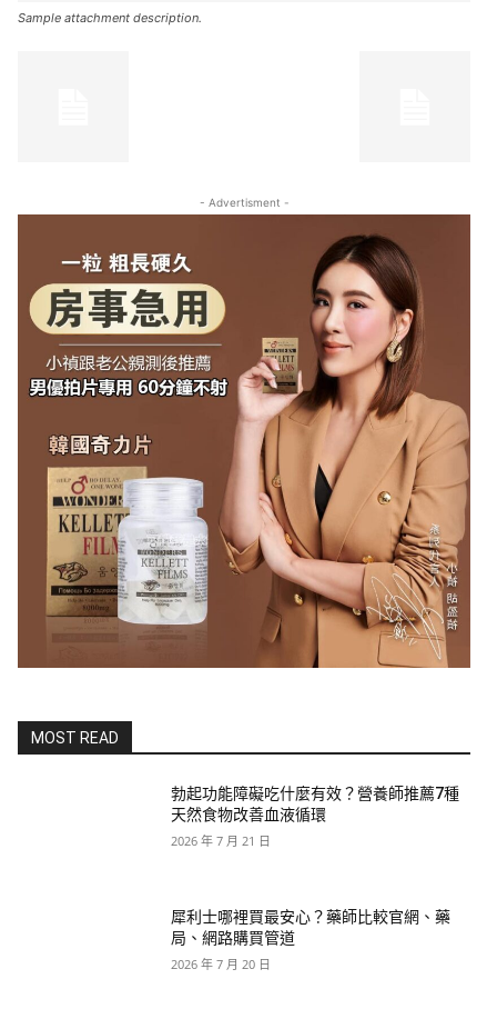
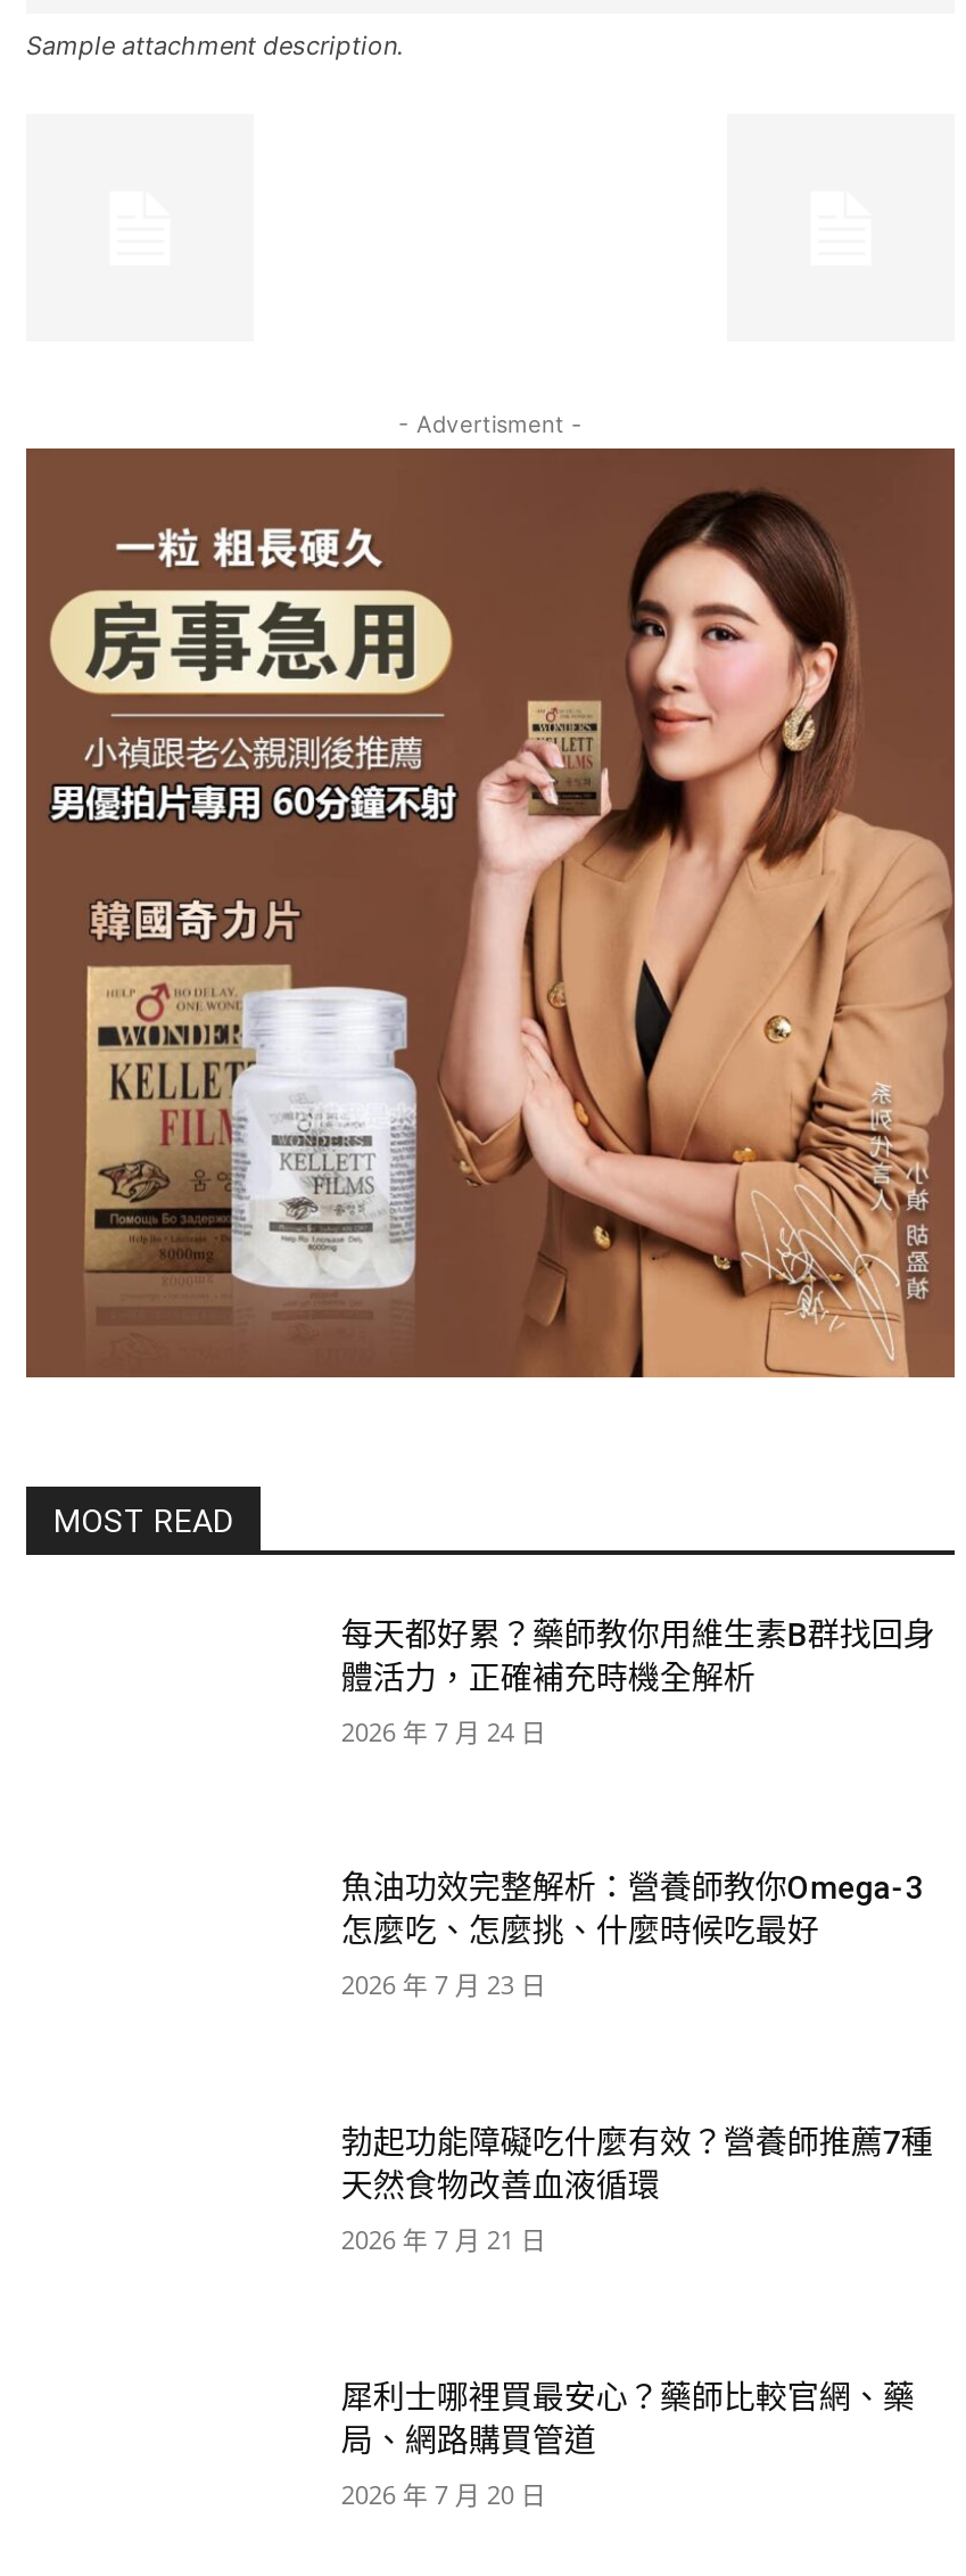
none -> [341,1615,935,1748] 每天都好累？藥師教你用維生素B群找回身 | 體活力，正確補充時機全解析 | 2026 年 7 月 24 日
none -> [341,1870,924,2002] 魚油功效完整解析：營養師教你Omega-3 | 怎麼吃、怎麼挑、什麼時候吃最好 | 2026 年 7 月 23 日

